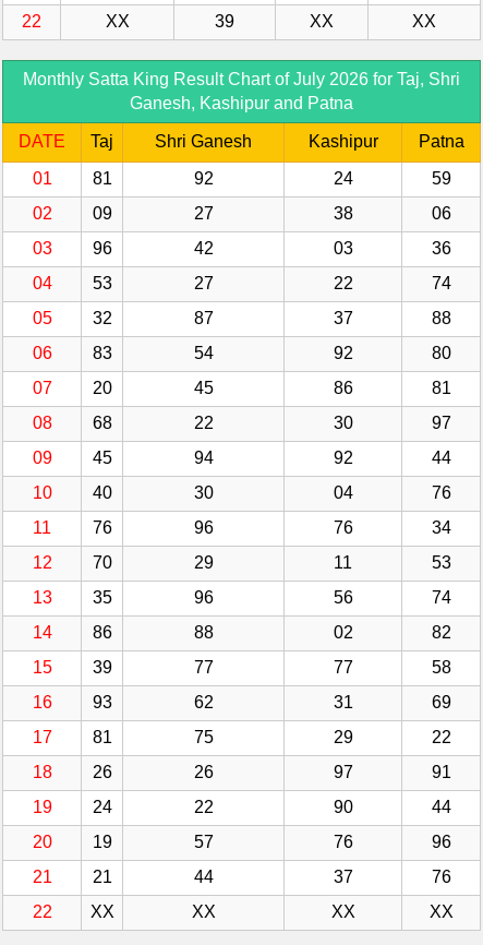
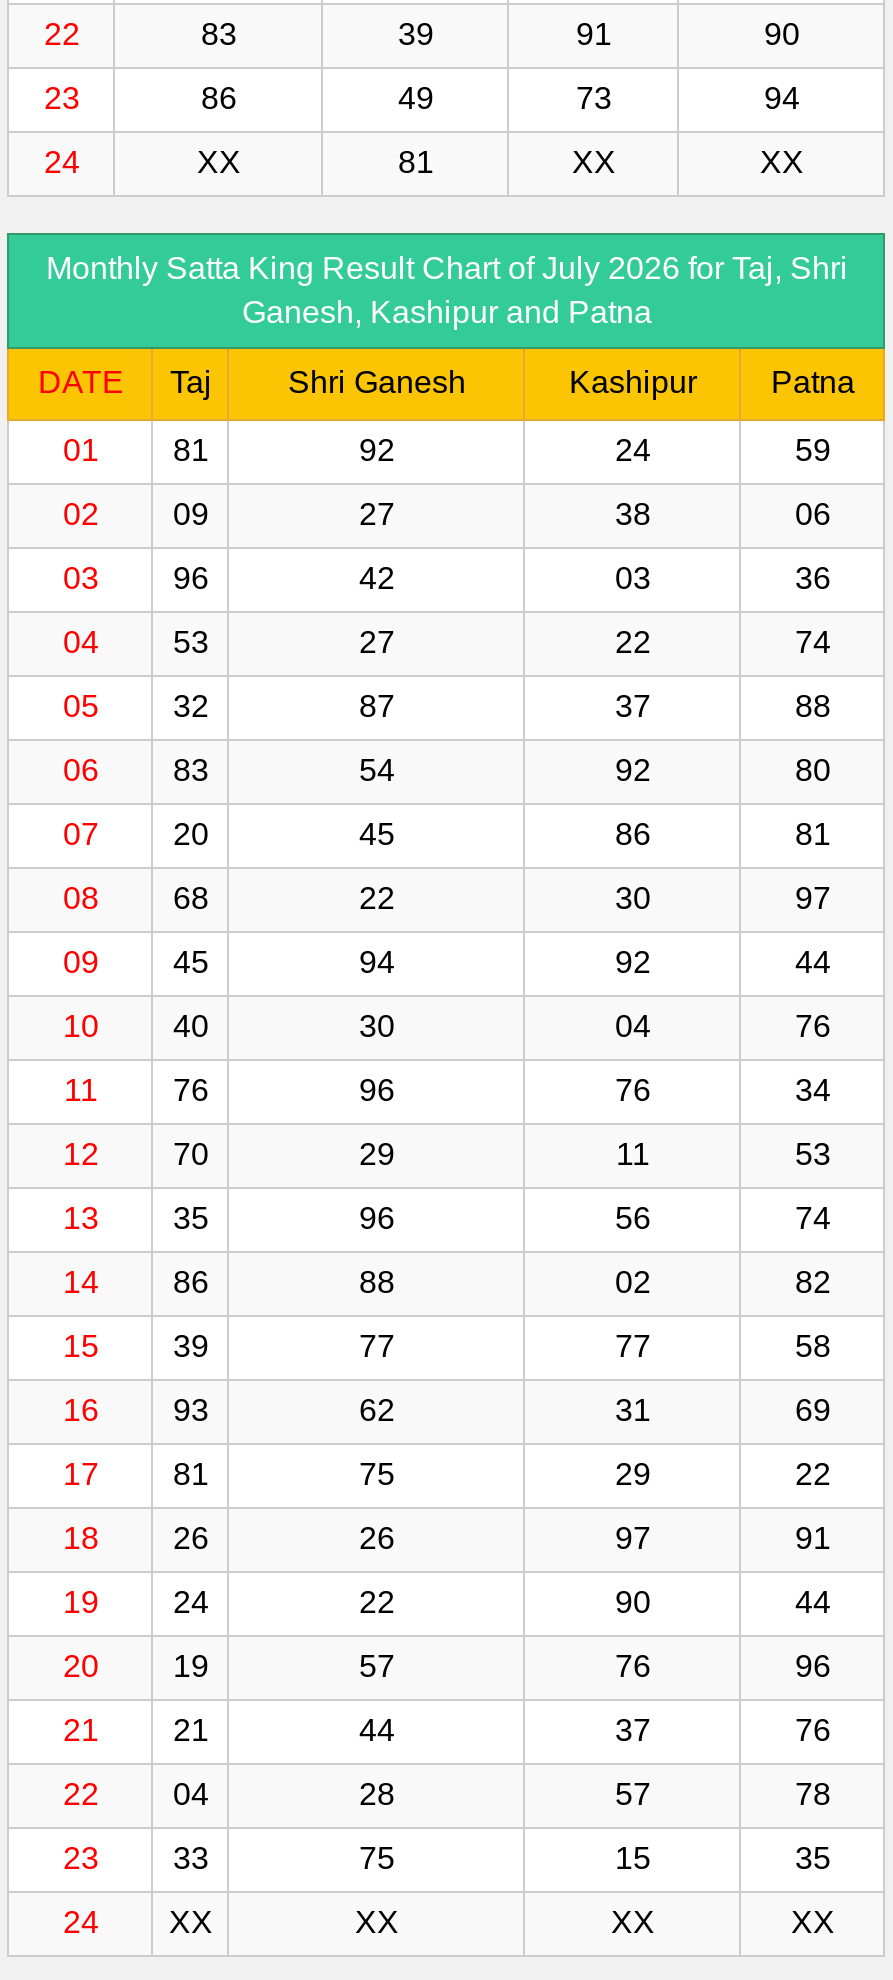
[215,12,235,30] 39 -> [398,144,434,178] 81
none -> [44,16,800,178] 83 | 39 | 91 | 90 | 23 | 86 | 49 | 73 | 94 | 24
none -> [63,1776,831,1938] 04 | 28 | 57 | 78 | 23 | 33 | 75 | 15 | 35 | 24

